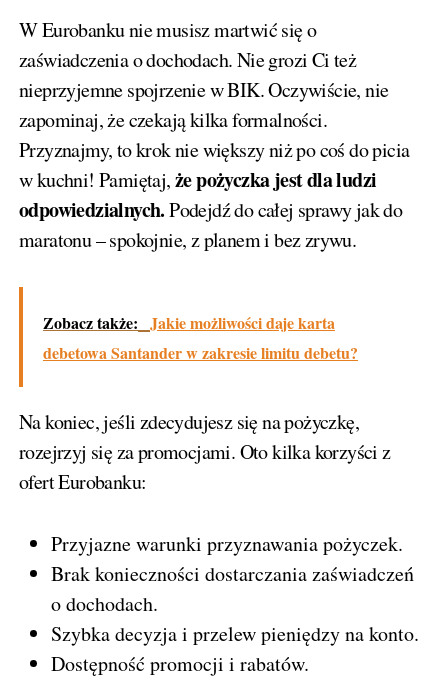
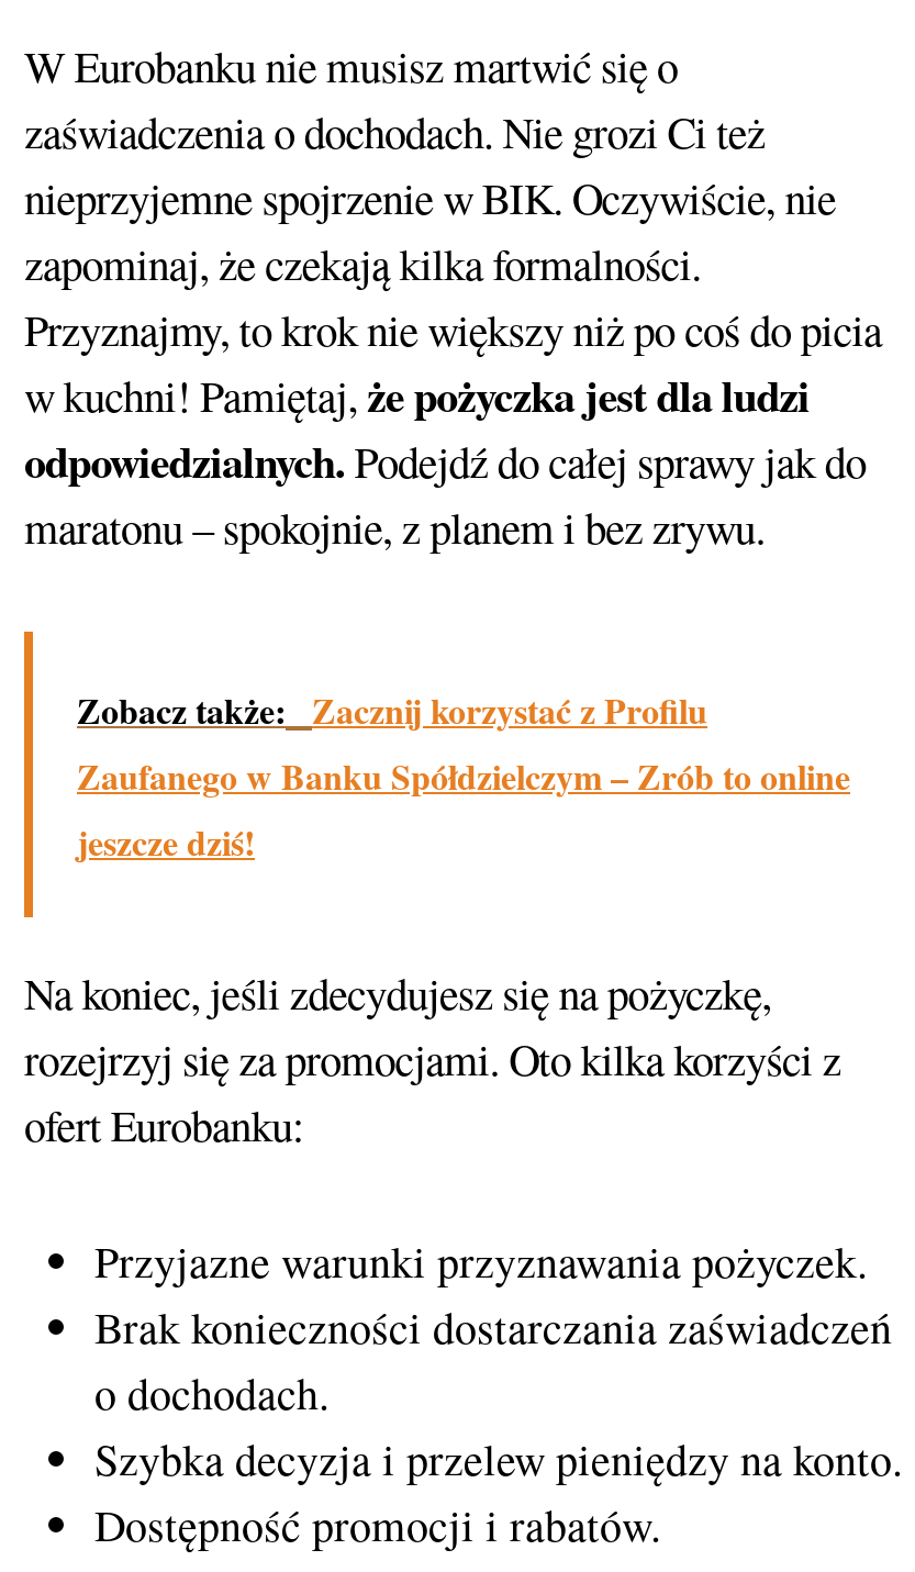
[43,311,358,364] Zobacz także: Jakie możliwości daje karta | debetowa Santander w zakresie limitu debetu? -> [77,684,850,867] Zobacz także: Zacznij korzystać z Profilu | Zaufanego w Banku Spółdzielczym – Zrób to online | jeszcze dziś!

